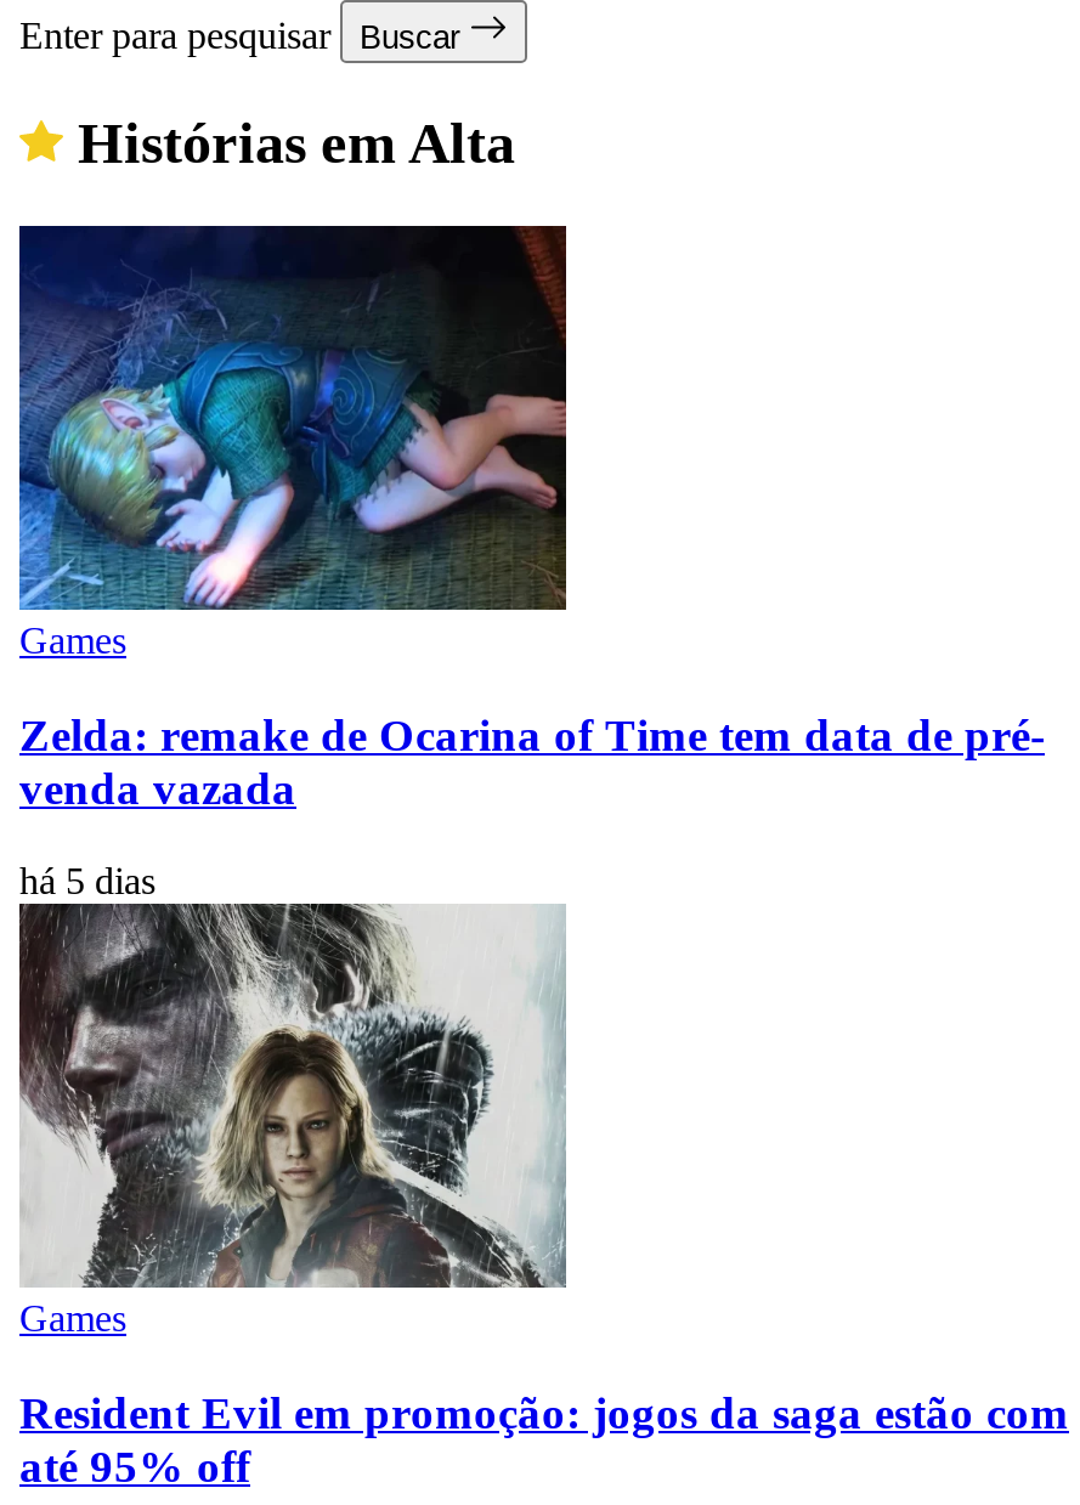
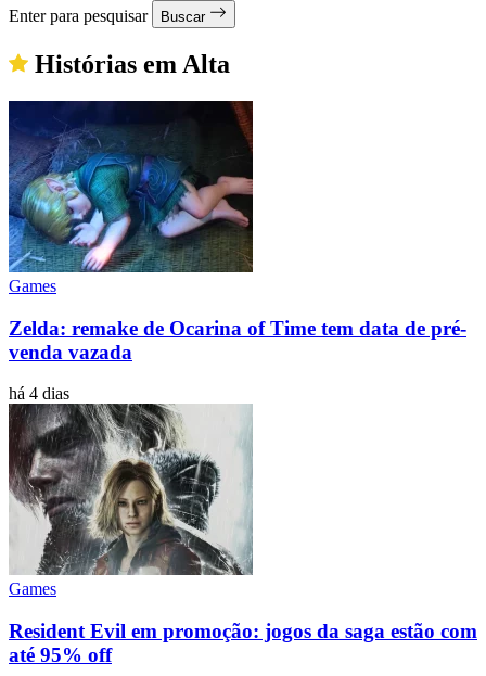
[19,861,156,902] há 5 dias -> [9,384,69,403] há 4 dias

